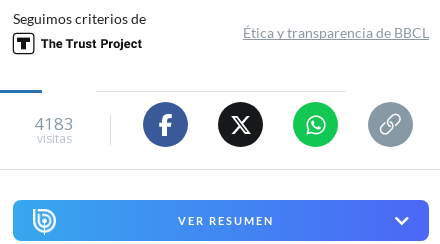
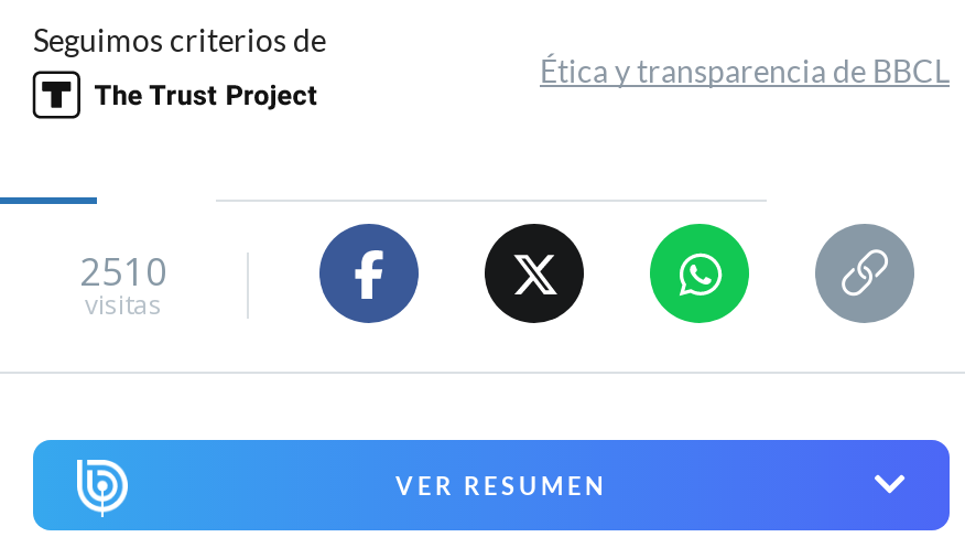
[34,112,74,135] 4183 -> [79,245,167,296] 2510

